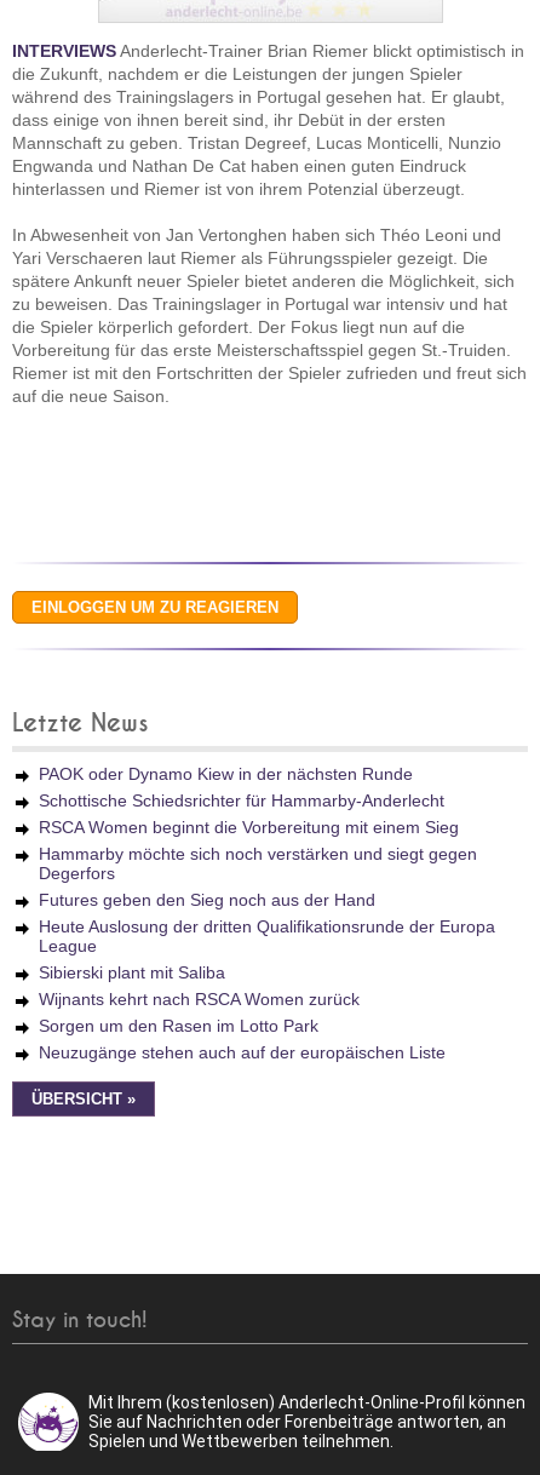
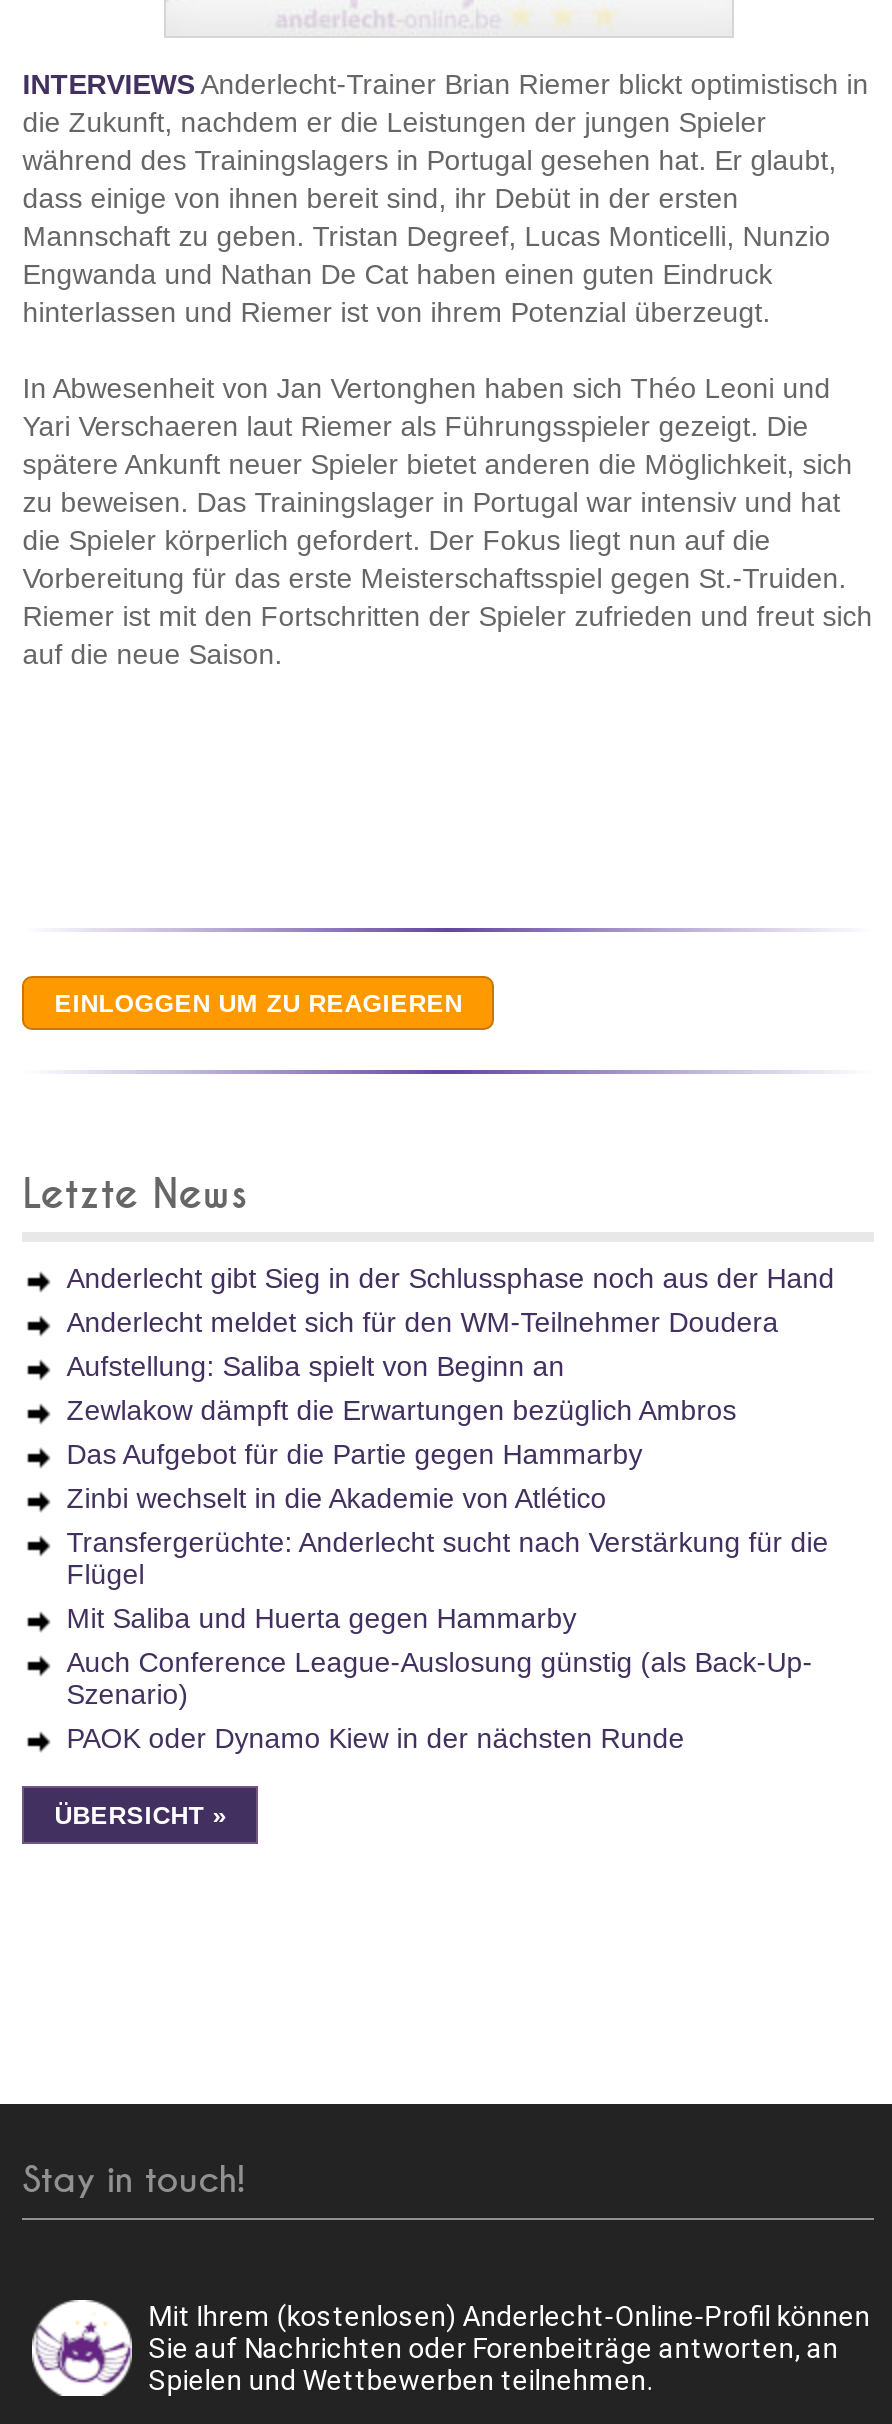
none -> [66,1262,834,1710] Anderlecht gibt Sieg in der Schlussphase noch aus der Hand | Anderlecht meldet sich für den WM-Teilnehmer Doudera | Aufstellung: Saliba spielt von Beginn an | Zewlakow dämpft die Erwartungen bezüglich Ambros | Das Aufgebot für die Partie gegen Hammarby | Zinbi wechselt in die Akademie von Atlético | Transfergerüchte: Anderlecht sucht nach Verstärkung für die | Flügel | Mit Saliba und Huerta gegen Hammarby | Auch Conference League-Auslosung günstig (als Back-Up- | Szenario)
moved [39,764,413,784] -> [66,1722,684,1754]: PAOK oder Dynamo Kiew in der nächsten Runde
[39,791,495,1062] Schottische Schiedsrichter für Hammarby-Anderlecht | RSCA Women beginnt die Vorbereitung mit einem Sieg | Hammarby möchte sich noch verstärken und siegt gegen | Degerfors | Futures geben den Sieg noch aus der Hand | Heute Auslosung der dritten Qualifikationsrunde der Europa | League | Sibierski plant mit Saliba | Wijnants kehrt nach RSCA Women zurück | Sorgen um den Rasen im Lotto Park | Neuzugänge stehen auch auf der europäischen Liste -> none

